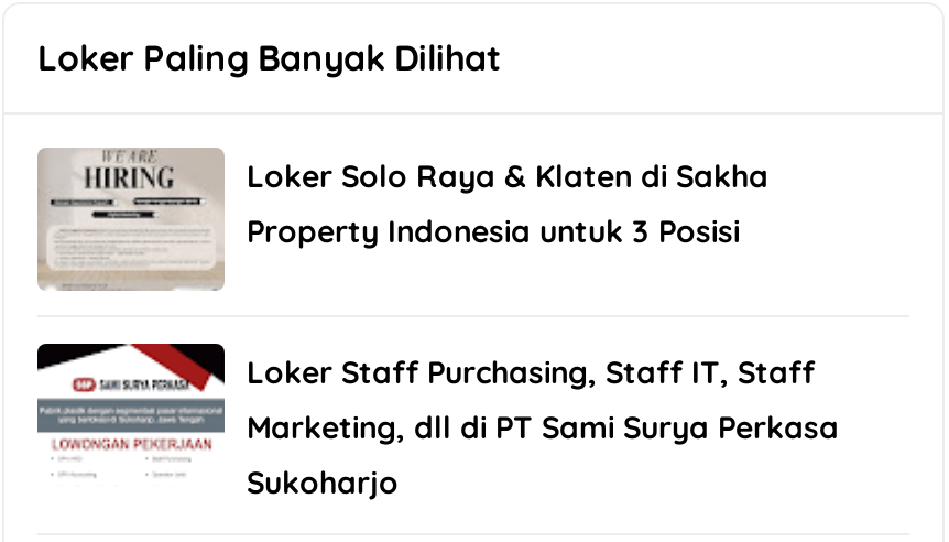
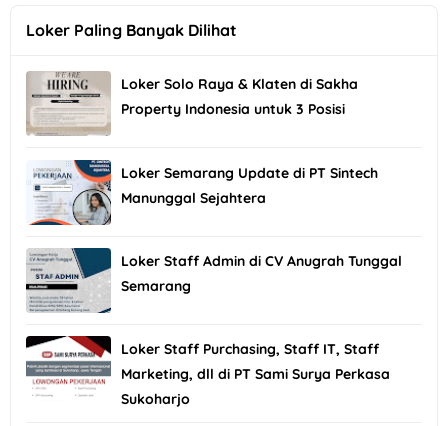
none -> [25,247,402,314] [image] | Loker Staff Admin di CV Anugrah Tunggal | Semarang
none -> [29,159,378,226] [image] | Loker Semarang Update di PT Sintech | Manunggal Sejahtera

